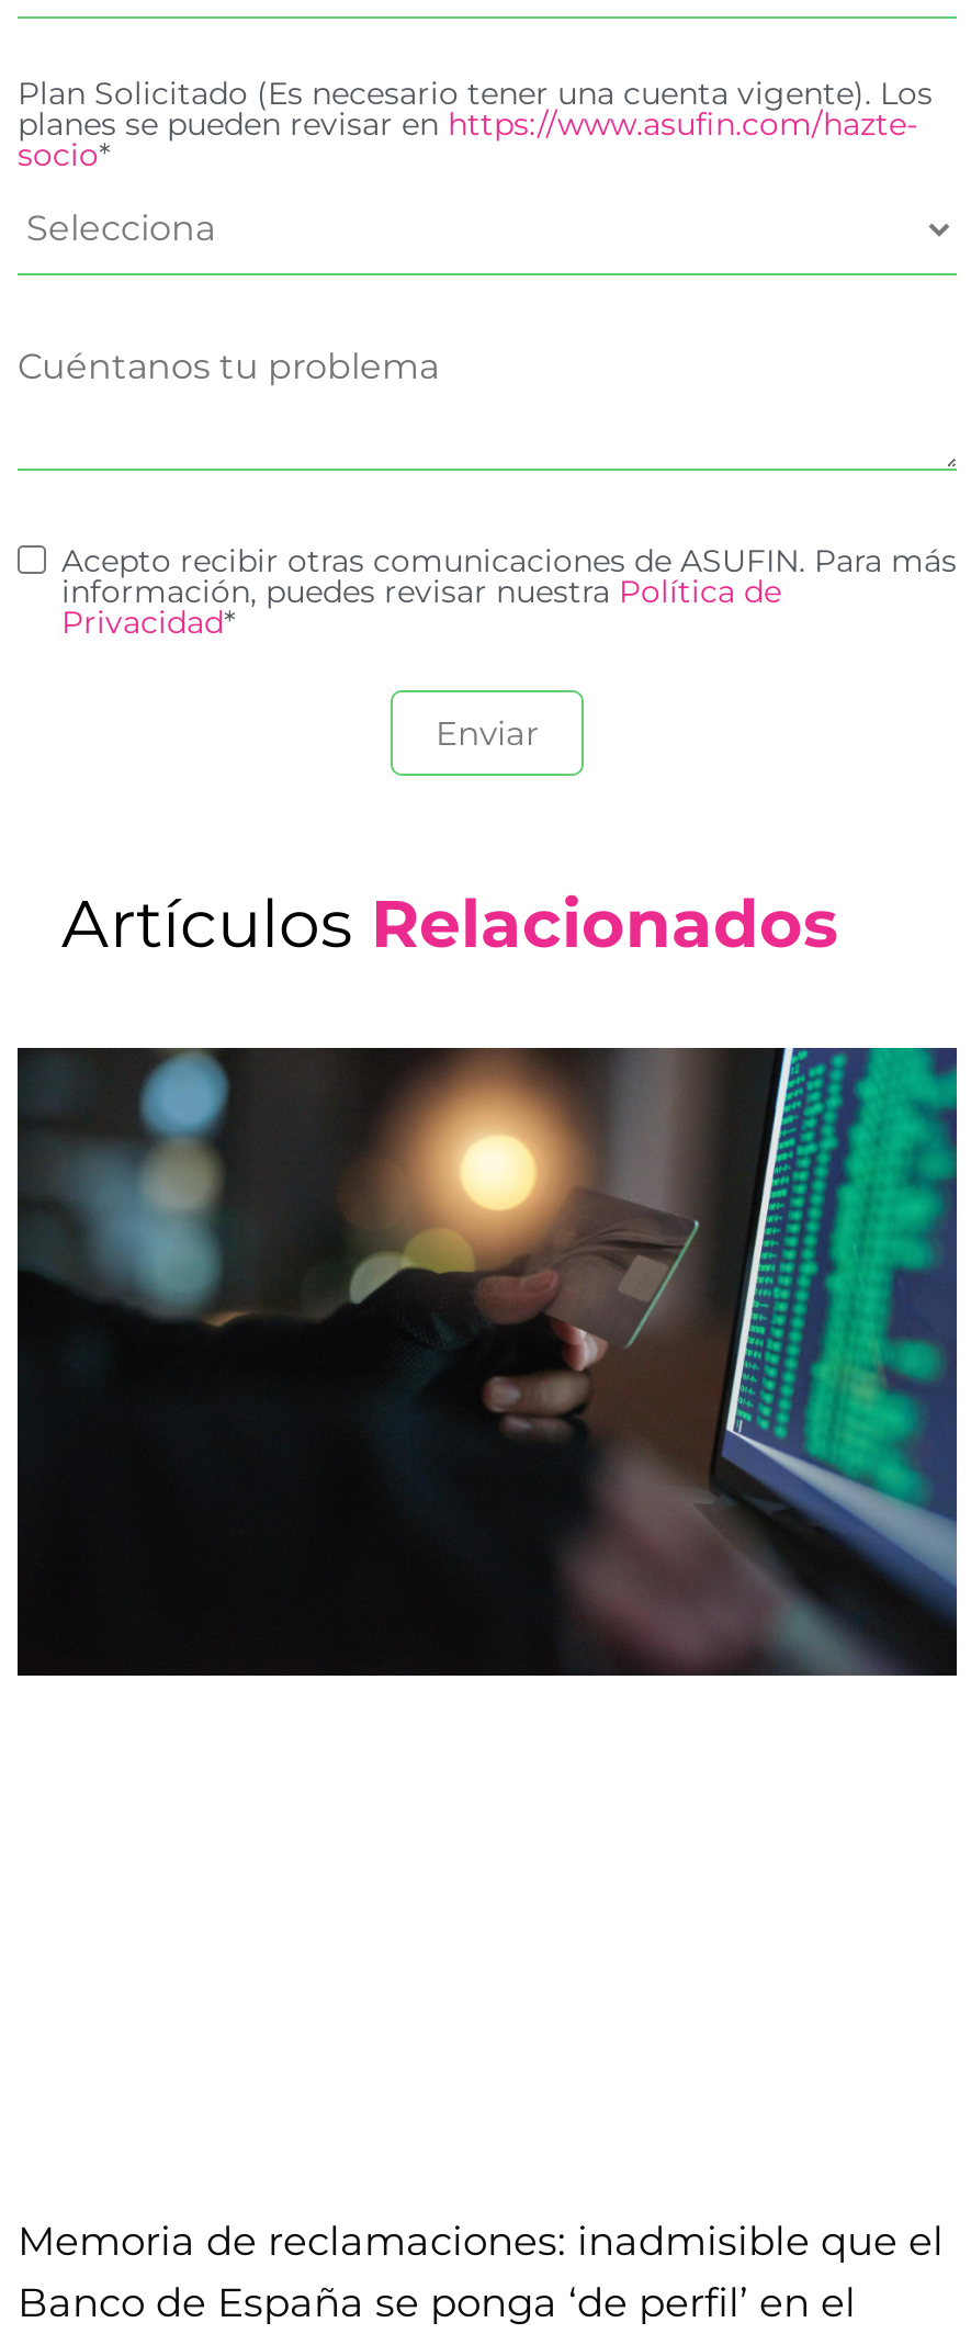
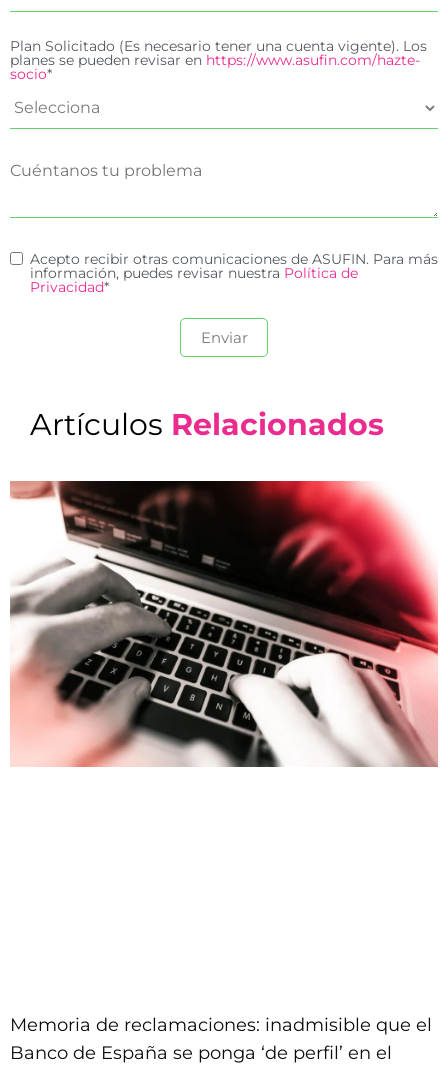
[15,1046,959,1678] [image] -> [9,480,439,768] [image]

